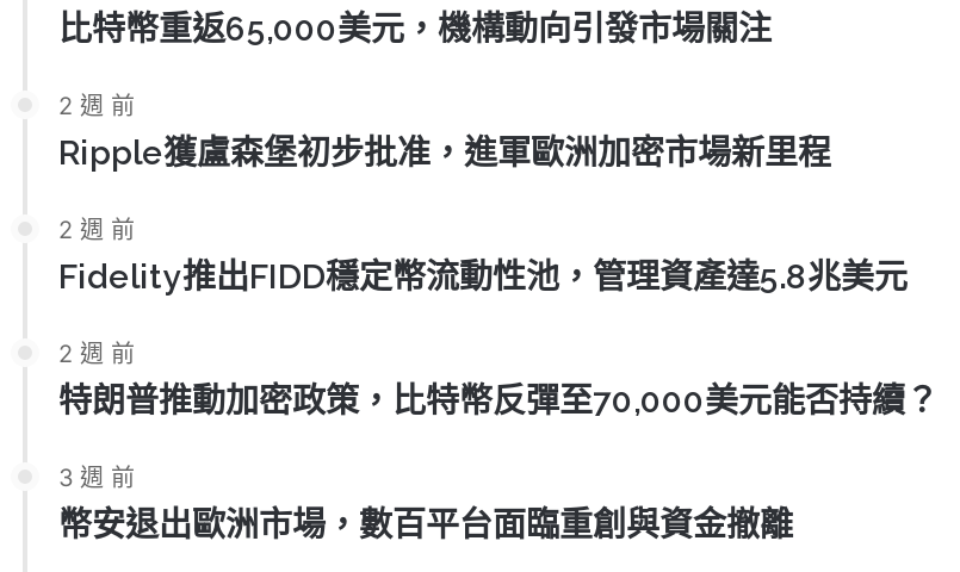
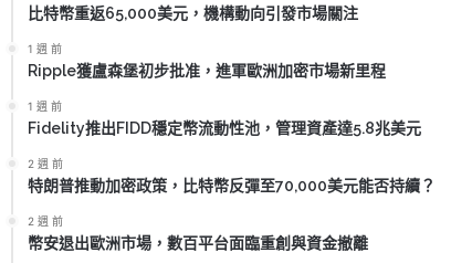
[58,89,135,118] 2 週 前 -> [28,41,62,55] 1 週 前
[58,213,135,242] 2 週 前 -> [28,99,62,112] 1 週 前
[58,461,135,490] 3 週 前 -> [28,214,63,227] 2 週 前

